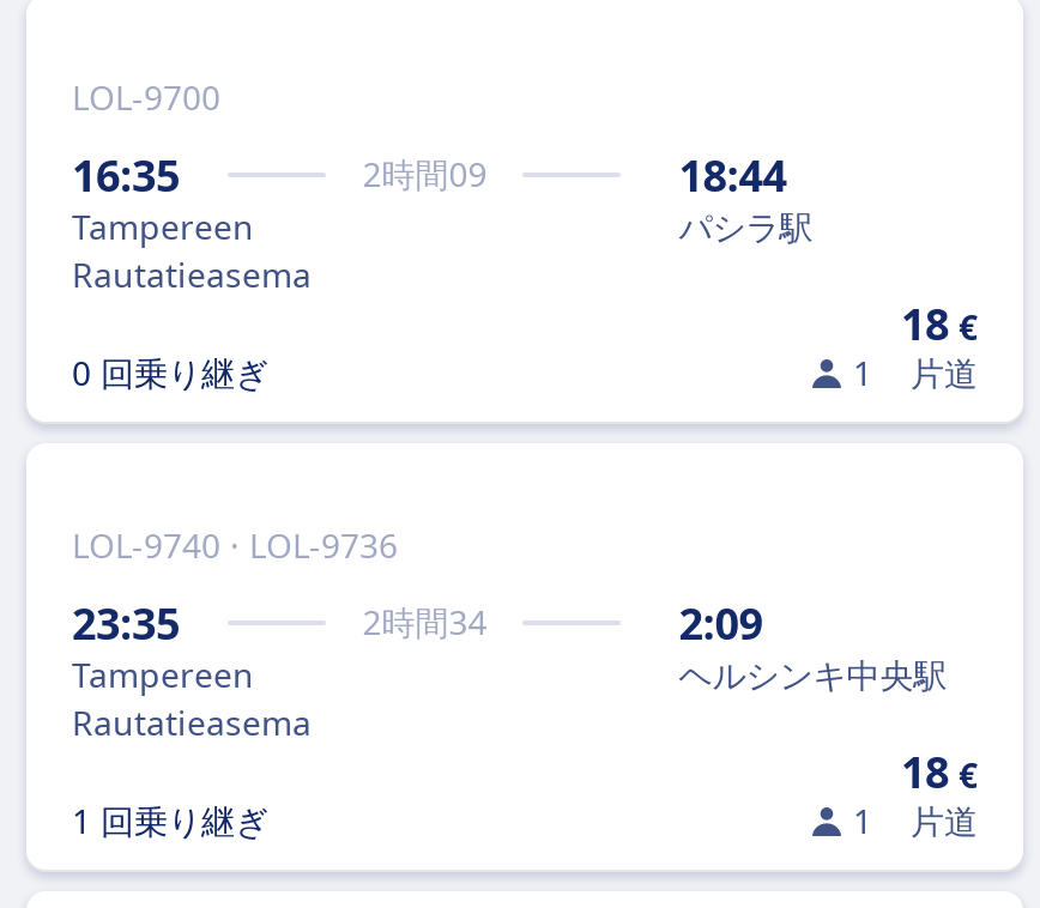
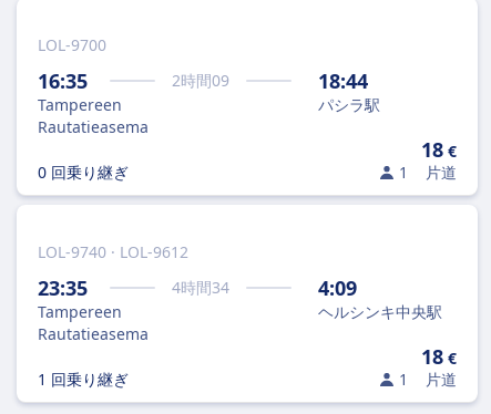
[72,522,398,568] LOL-9740 · LOL-9736 -> [38,241,188,262] LOL-9740 · LOL-9612
[362,599,487,644] 2時間34 -> [172,277,230,298] 4時間34
[679,594,763,652] 2:09 -> [318,275,357,301] 4:09

